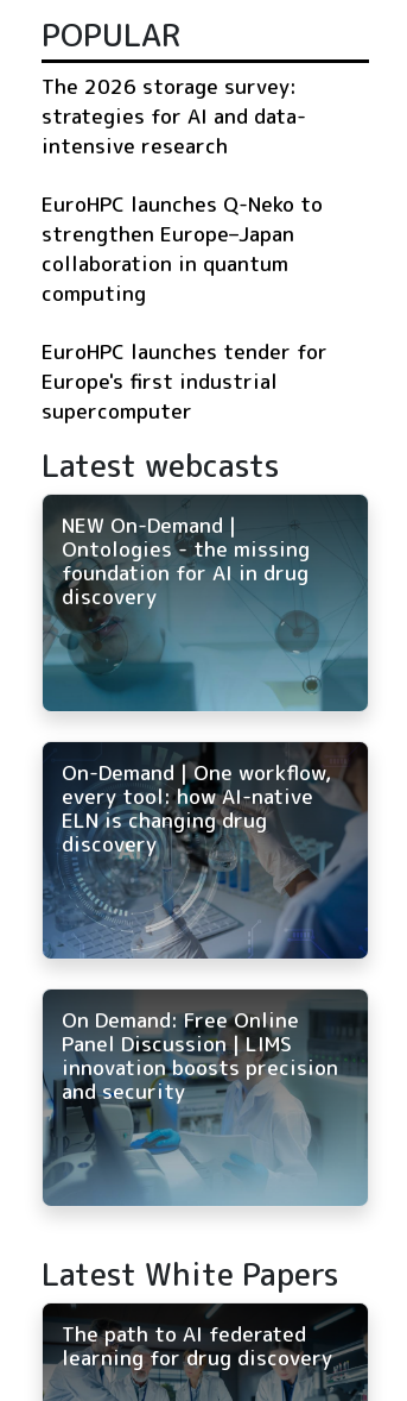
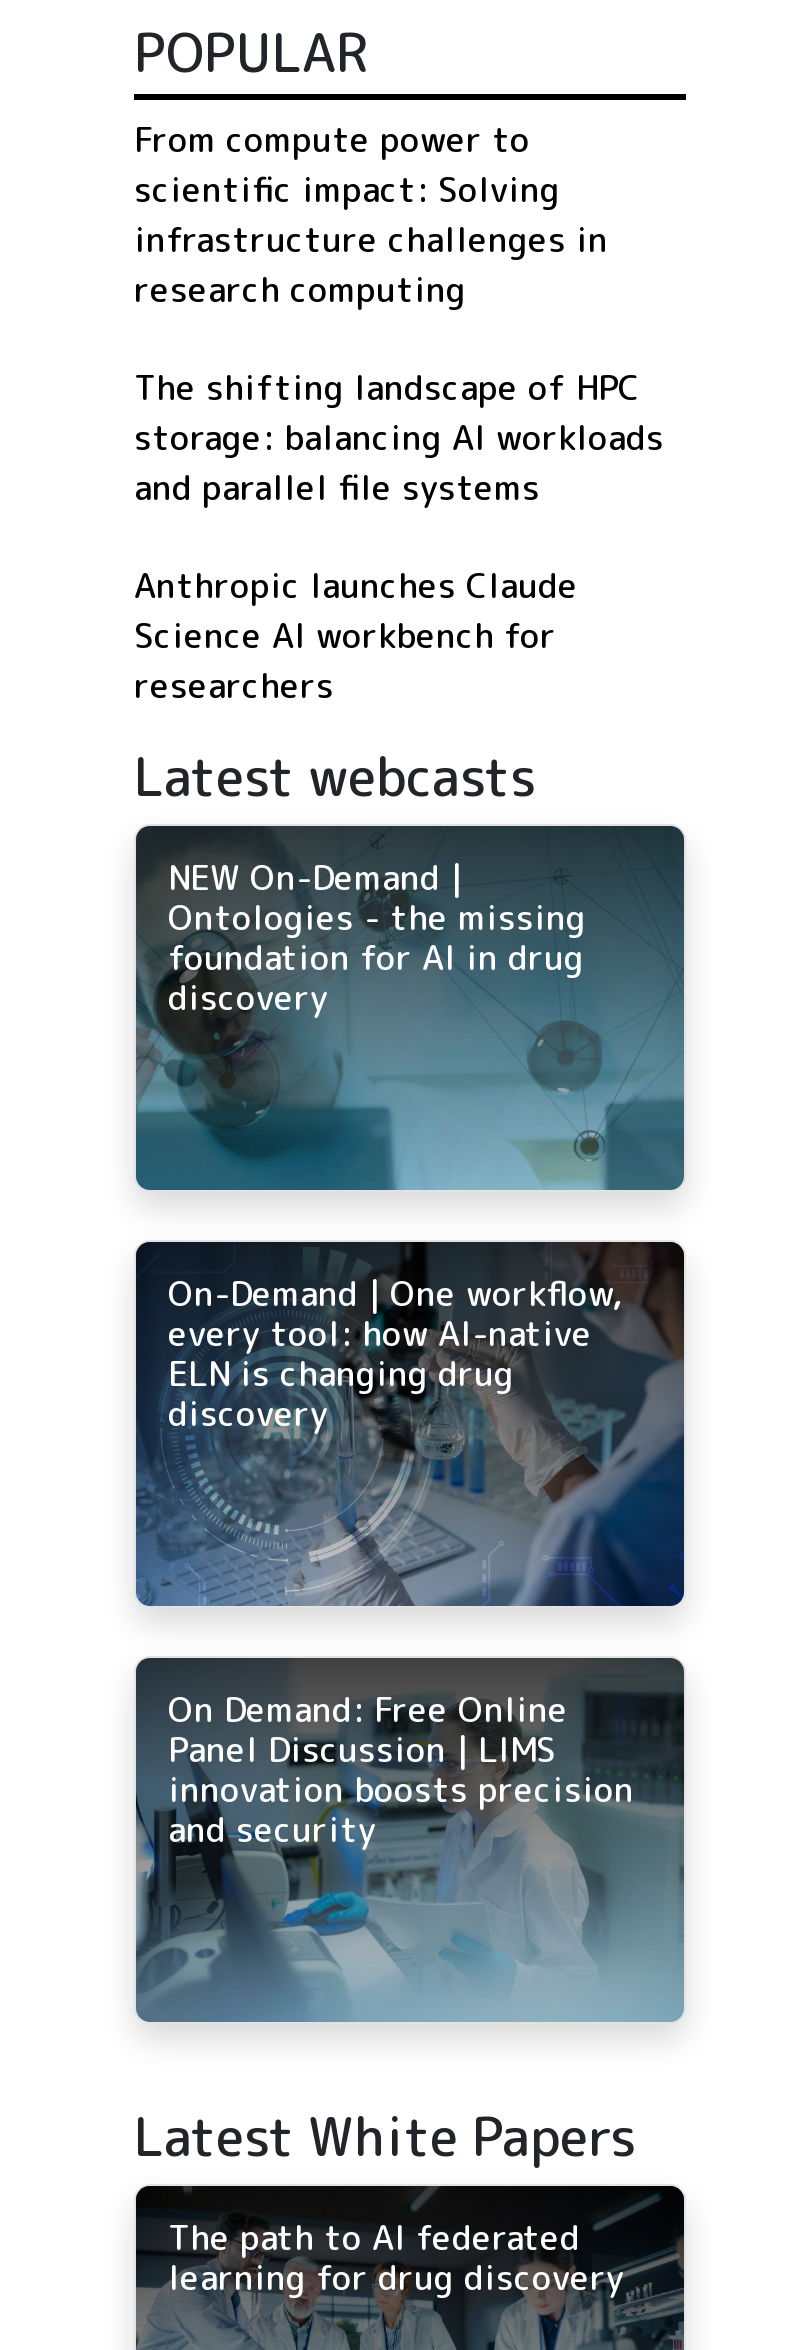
[42,72,306,159] The 2026 storage survey: | strategies for AI and data- | intensive research -> [134,116,608,312] From compute power to | scientific impact: Solving | infrastructure challenges in | research computing
[42,190,323,307] EuroHPC launches Q-Neko to | strengthen Europe–Japan | collaboration in quantum | computing -> [134,364,664,510] The shifting landscape of HPC | storage: balancing AI workloads | and parallel file systems
[42,338,327,424] EuroHPC launches tender for | Europe's first industrial | supercomputer -> [134,562,578,708] Anthropic launches Claude | Science AI workbench for | researchers

